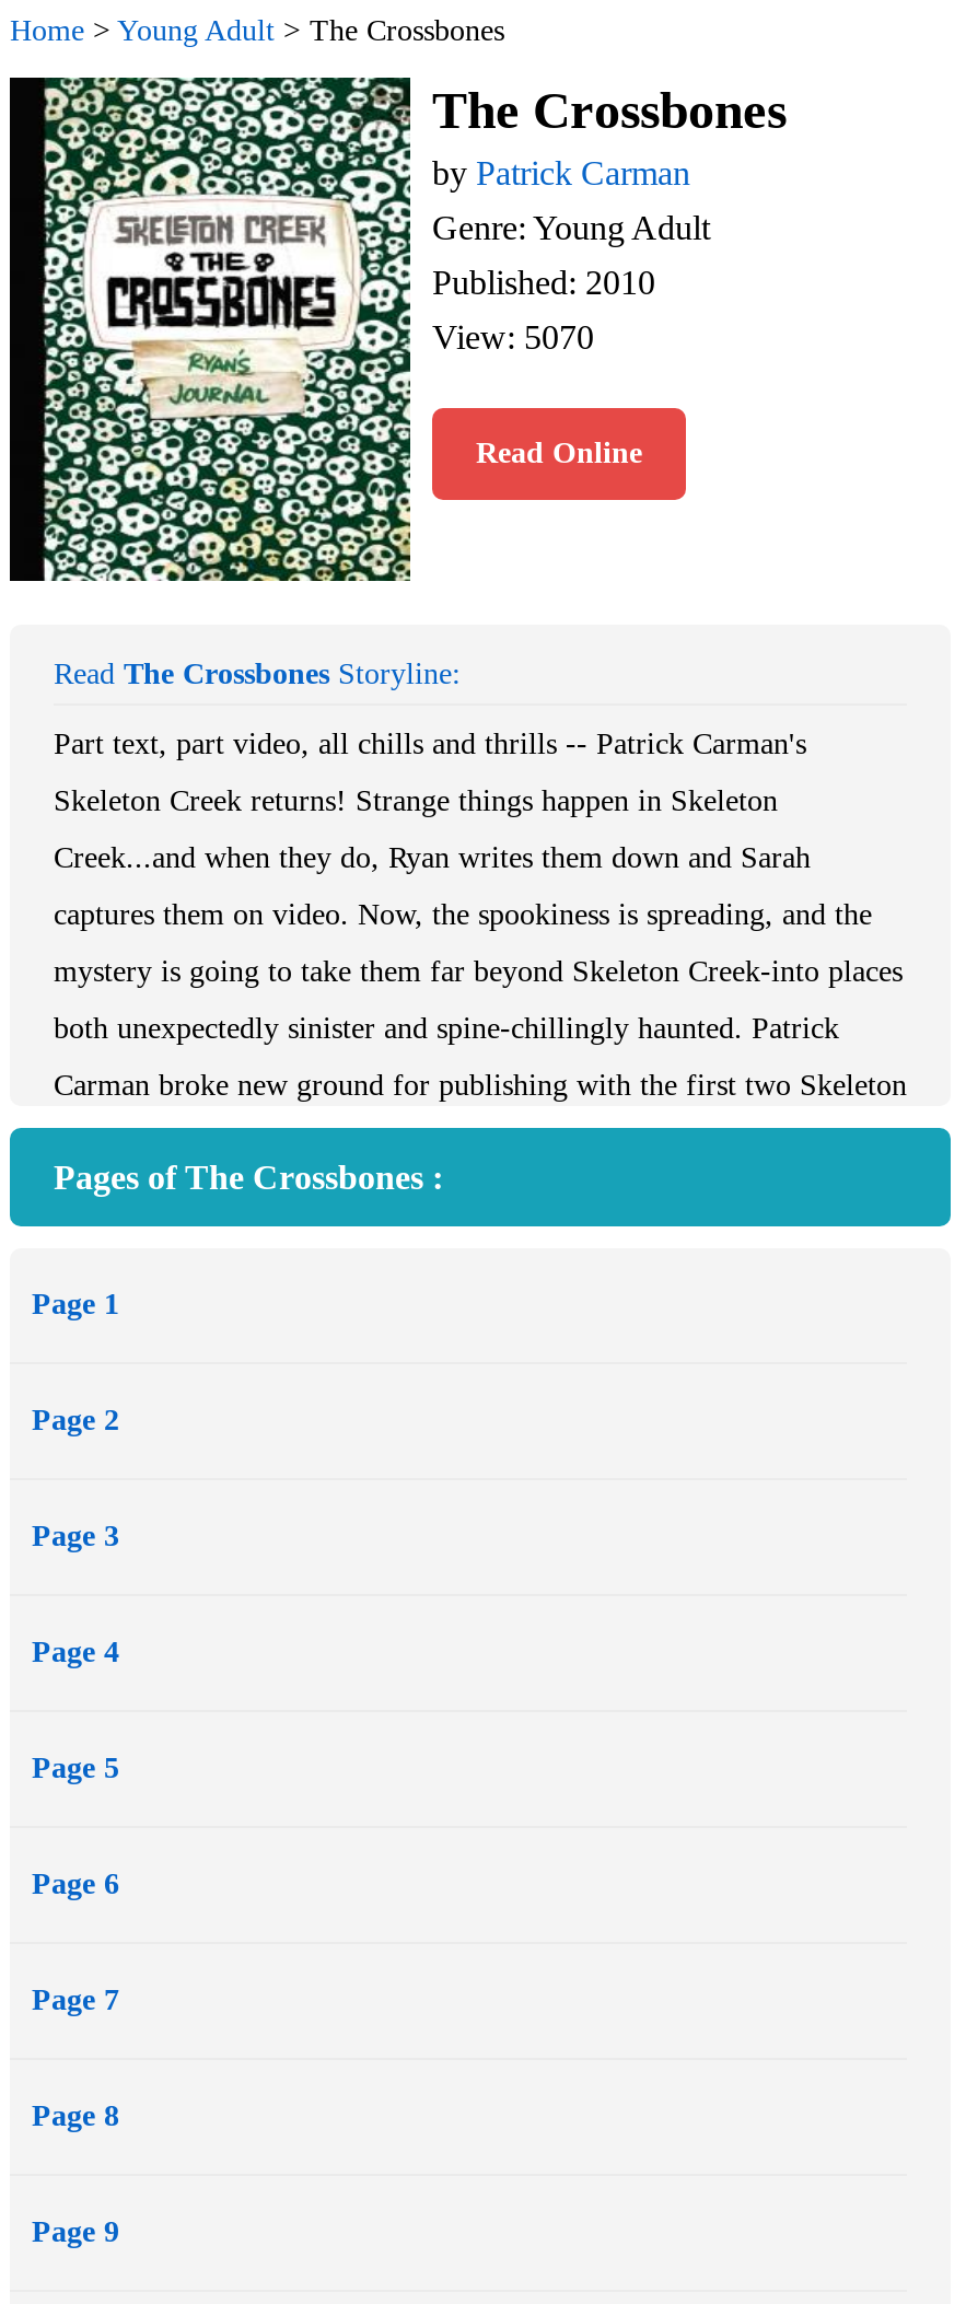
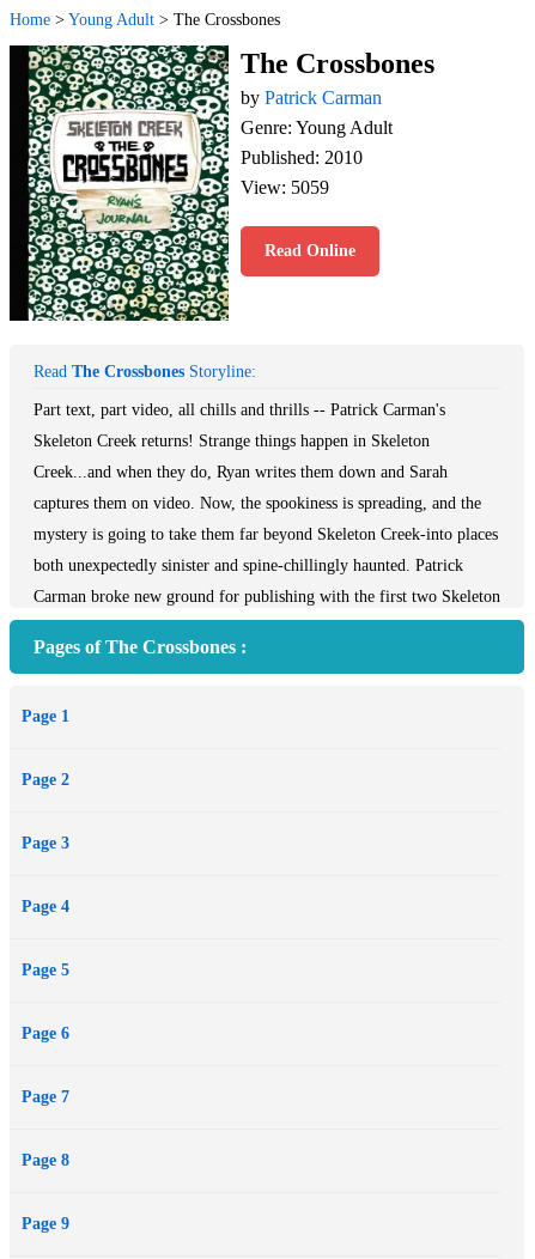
[432,318,594,356] View: 5070 -> [241,177,329,197] View: 5059

